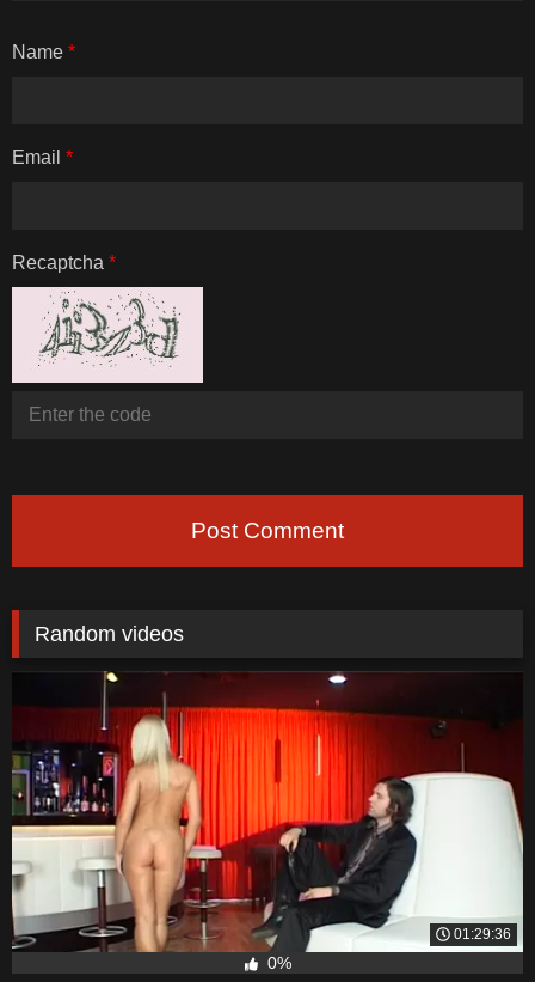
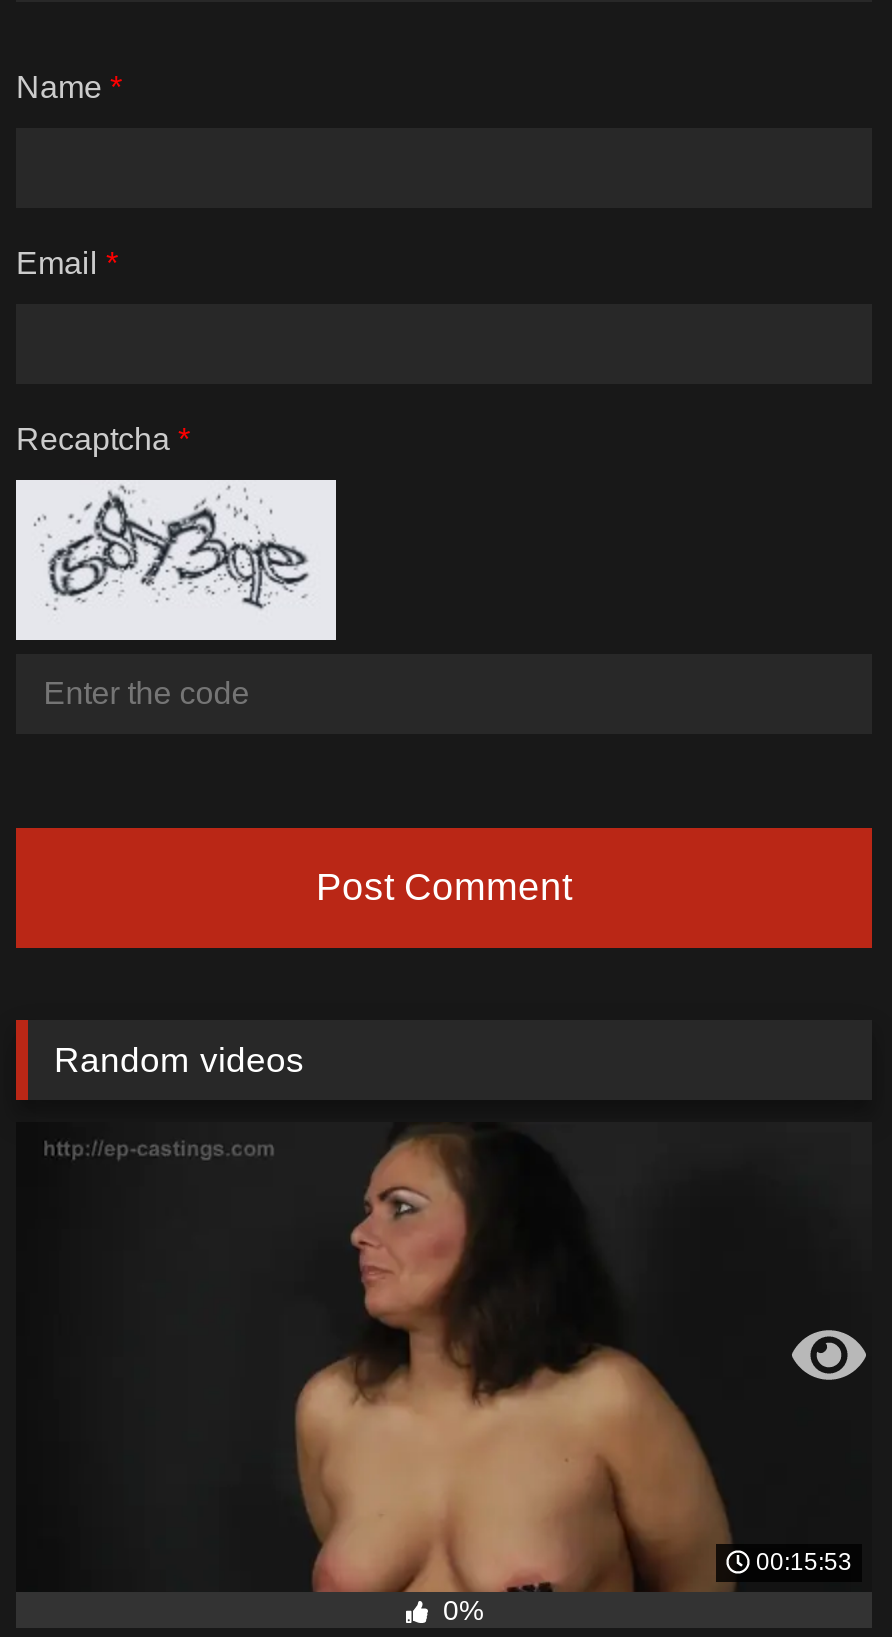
[31,293,186,367] [image] -> [34,486,310,610] [image]
[11,671,524,953] [image] | 01:29:36 -> [16,1124,872,1594] [image] | 00:15:53

